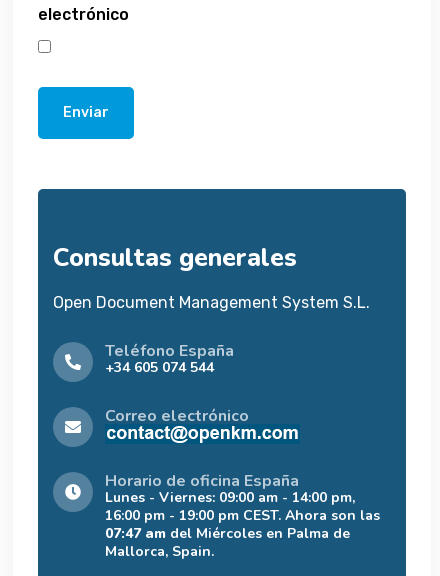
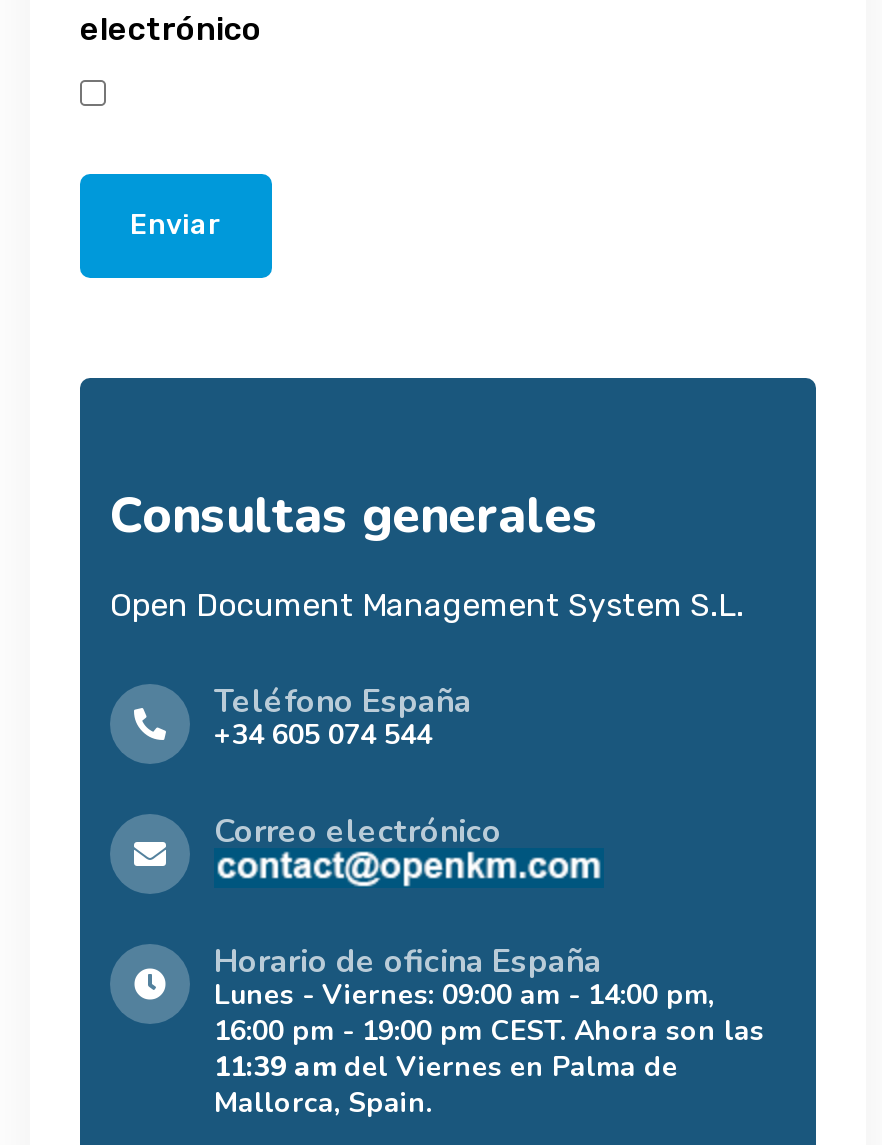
[105,524,350,543] 07:47 am del Miércoles en Palma de -> [214,1049,678,1087] 11:39 am del Viernes en Palma de

